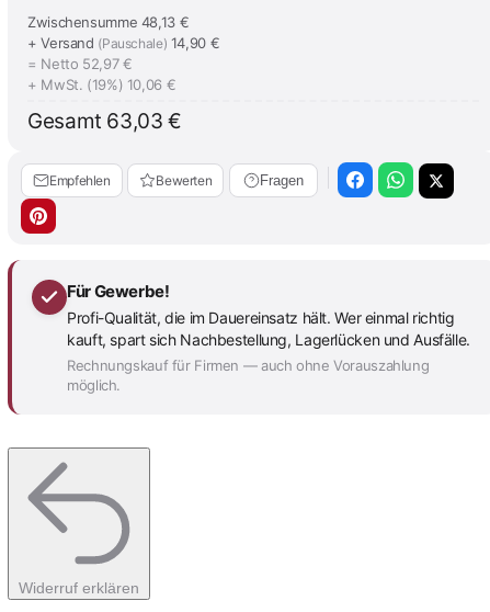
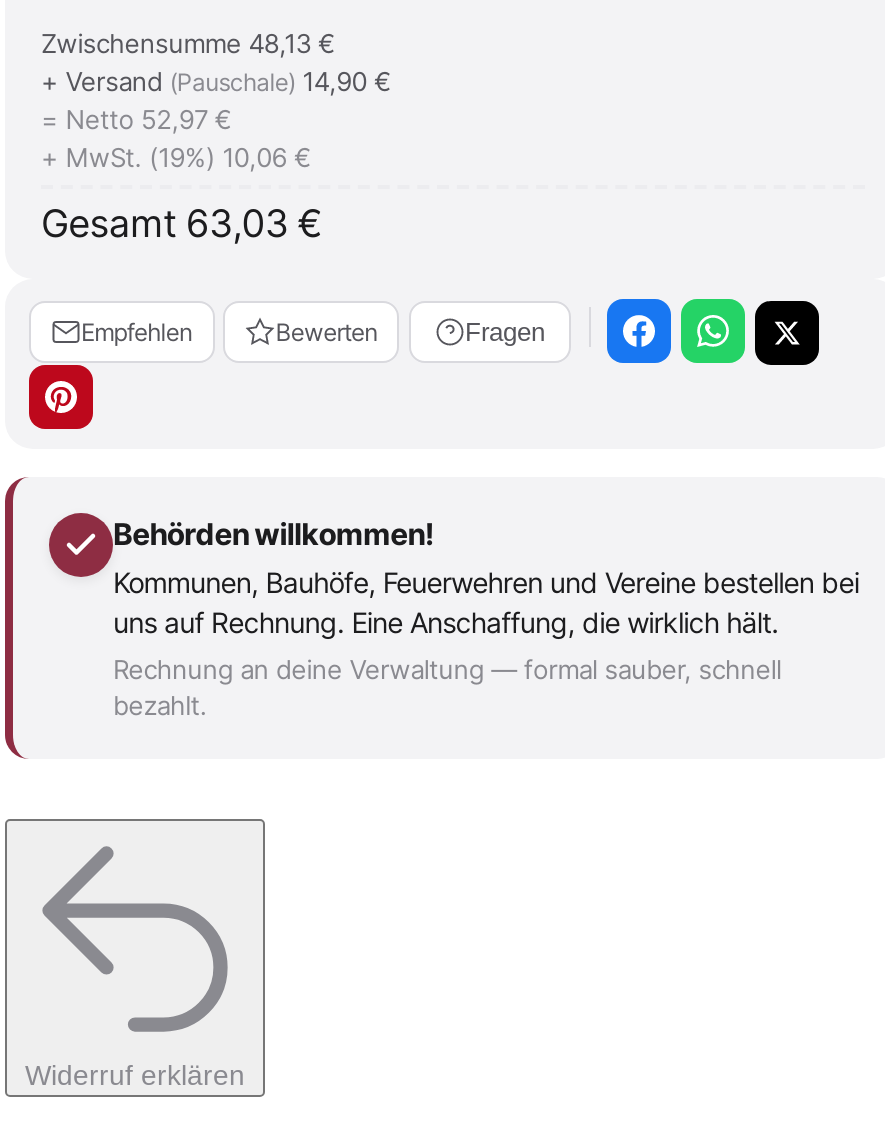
[67,281,470,394] Für Gewerbe! | Profi-Qualität, die im Dauereinsatz hält. Wer einmal richtig | kauft, spart sich Nachbestellung, Lagerlücken und Ausfälle. | Rechnungskauf für Firmen — auch ohne Vorauszahlung | möglich. -> [113,515,859,721] Behörden willkommen! | Kommunen, Bauhöfe, Feuerwehren und Vereine bestellen bei | uns auf Rechnung. Eine Anschaffung, die wirklich hält. | Rechnung an deine Verwaltung — formal sauber, schnell | bezahlt.

